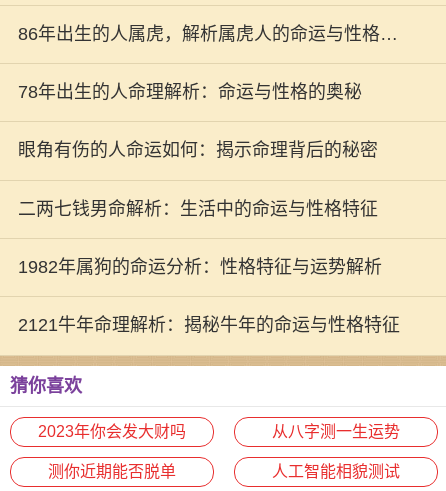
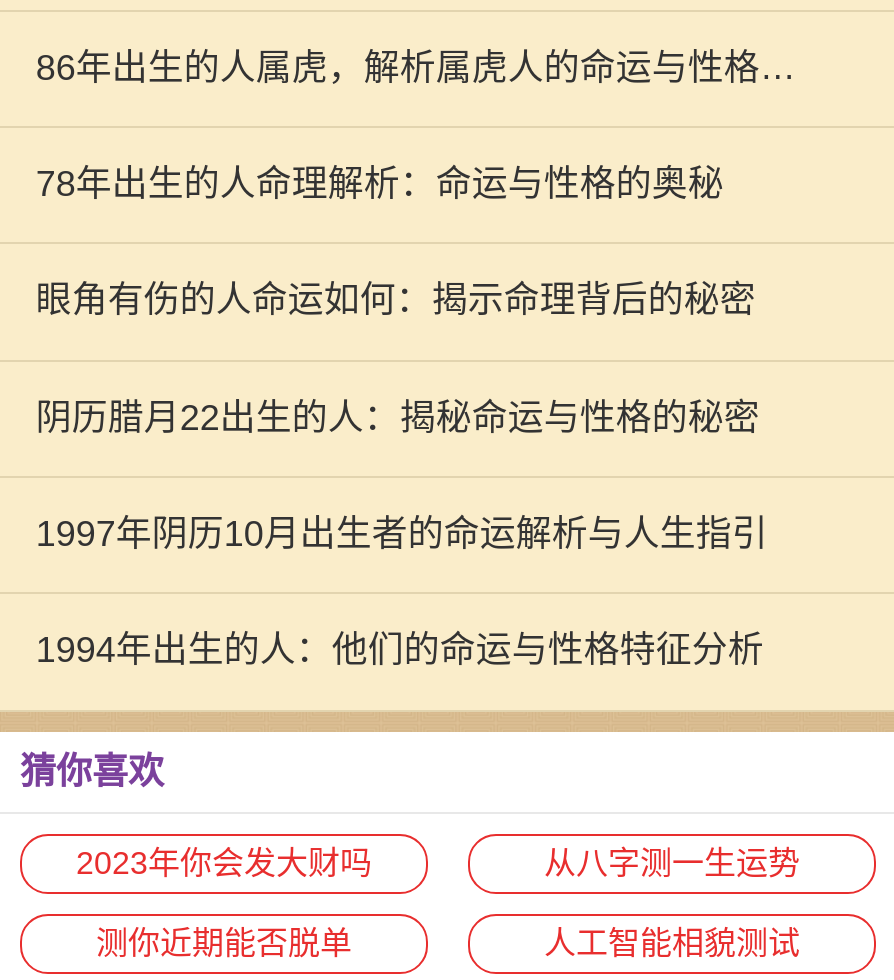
[18,199,378,219] 二两七钱男命解析：生活中的命运与性格特征 -> [36,397,760,437] 阴历腊月22出生的人：揭秘命运与性格的秘密
[18,257,382,277] 1982年属狗的命运分析：性格特征与运势解析 -> [36,514,768,554] 1997年阴历10月出生者的命运解析与人生指引
[18,315,400,335] 2121牛年命理解析：揭秘牛年的命运与性格特征 -> [36,631,764,671] 1994年出生的人：他们的命运与性格特征分析

